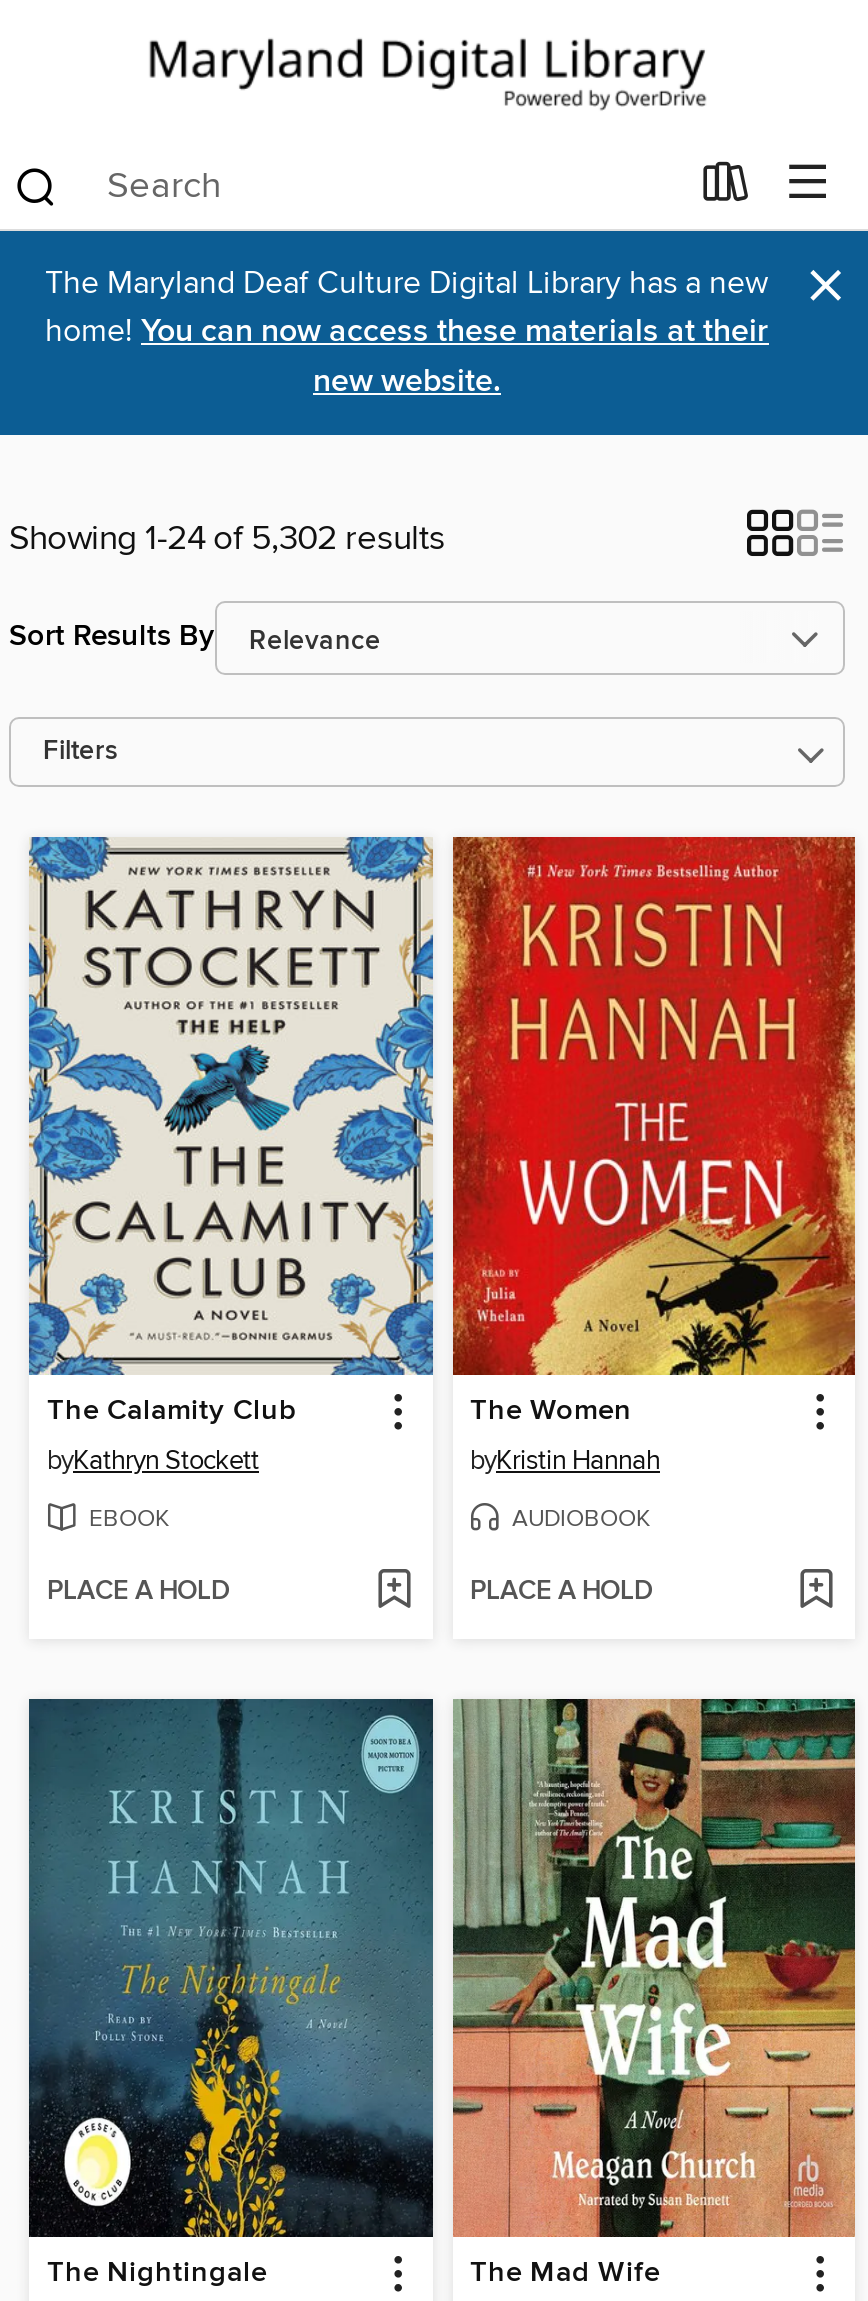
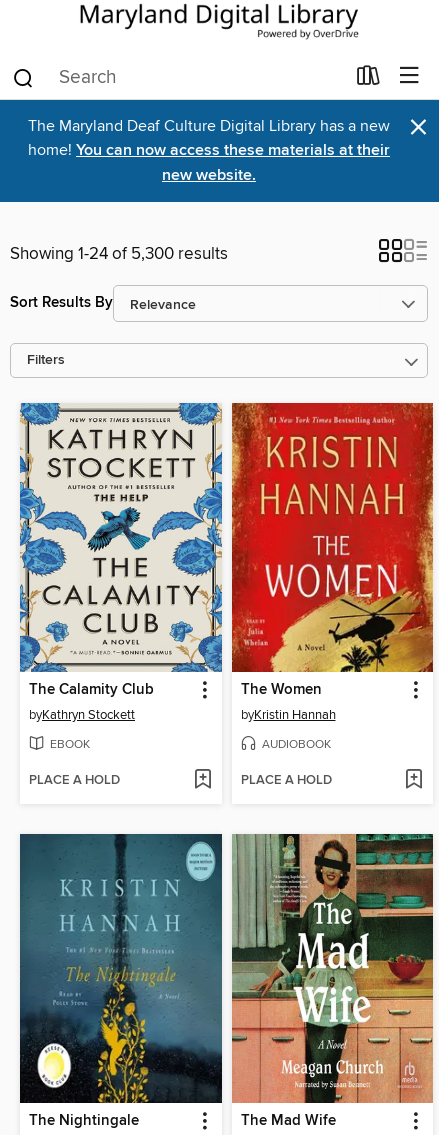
[9,517,445,561] Showing 1-24 of 5,302 results -> [10,243,228,265] Showing 1-24 of 5,300 results

